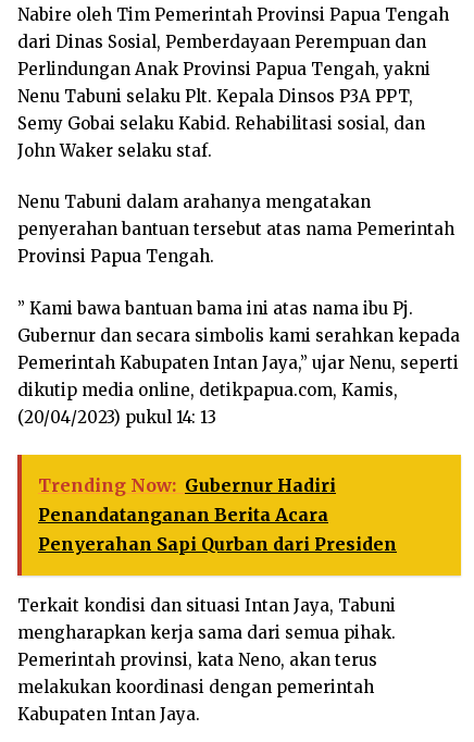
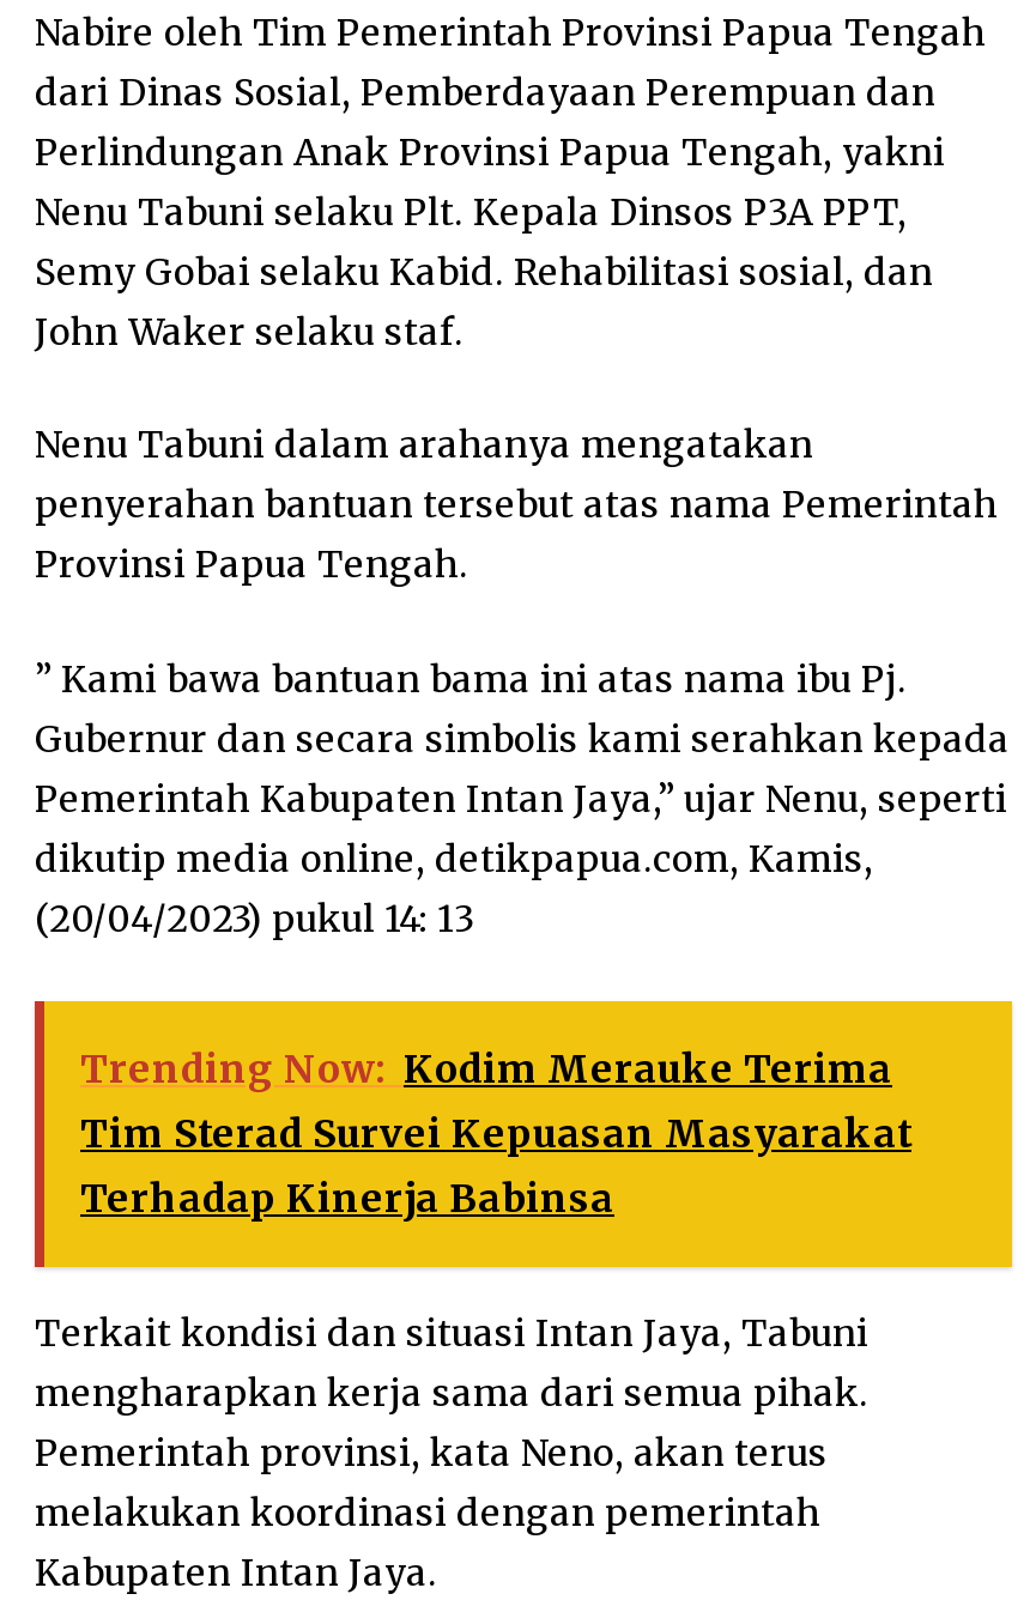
[38,474,397,555] Trending Now: Gubernur Hadiri | Penandatanganan Berita Acara | Penyerahan Sapi Qurban dari Presiden -> [80,1045,911,1222] Trending Now: Kodim Merauke Terima | Tim Sterad Survei Kepuasan Masyarakat | Terhadap Kinerja Babinsa

